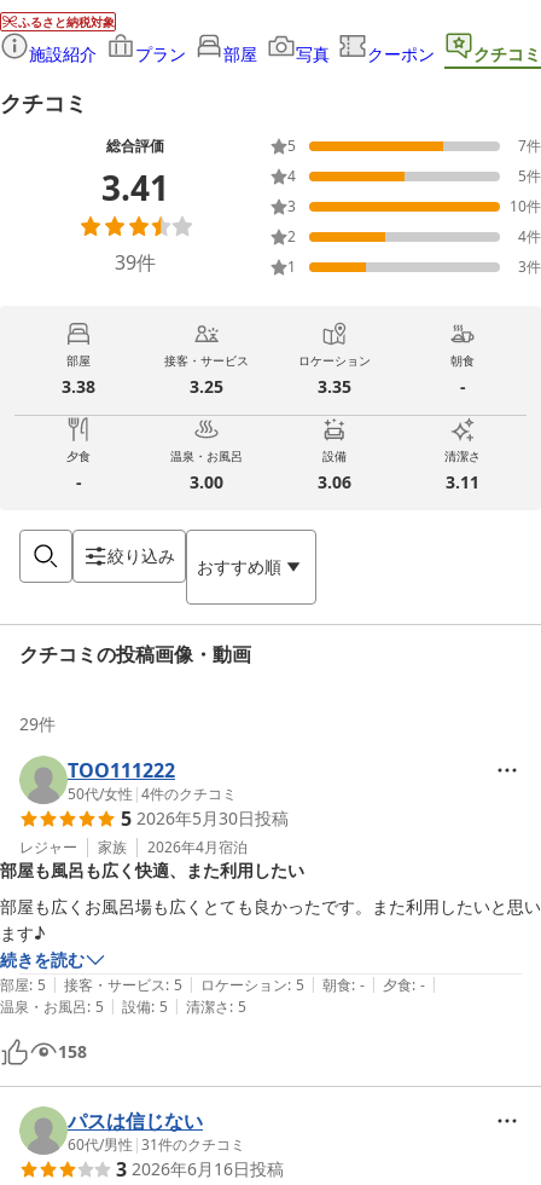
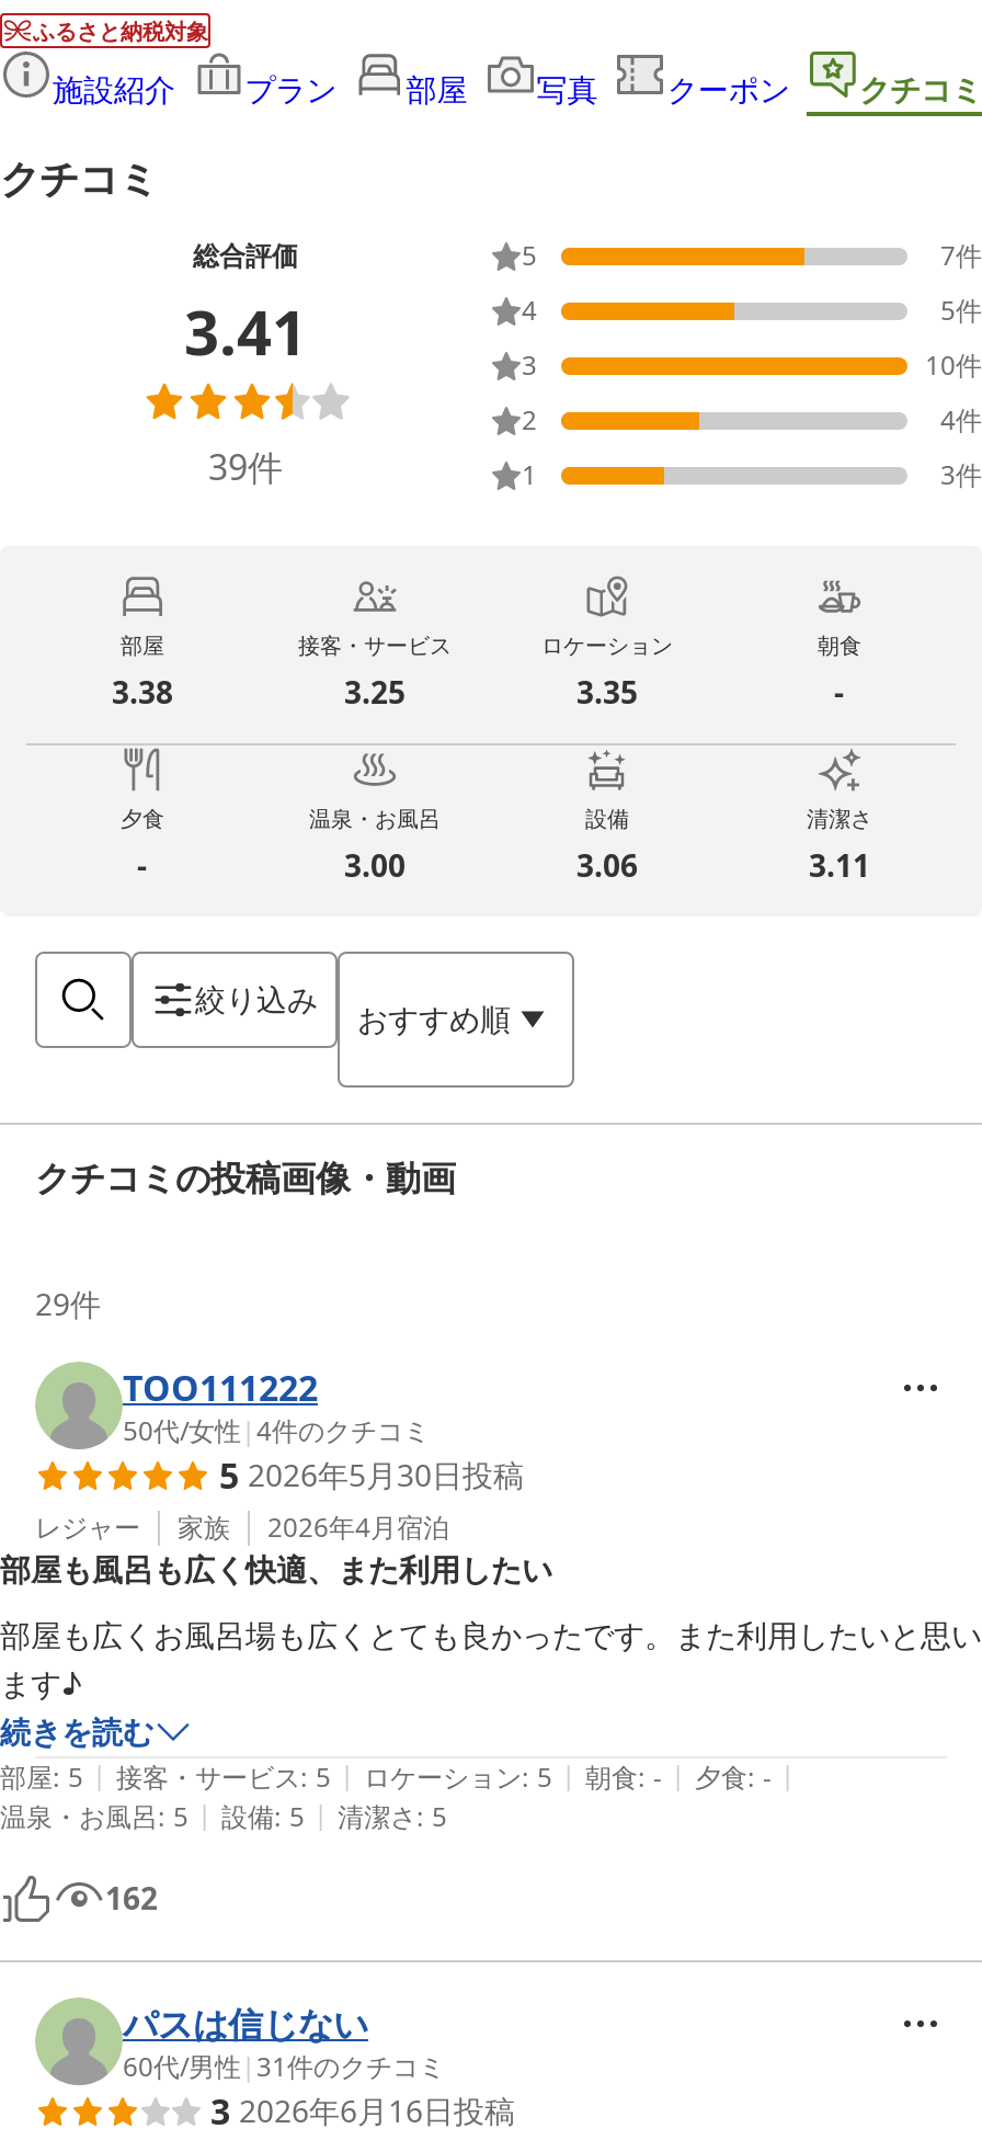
[58,1040,87,1063] 158 -> [105,1877,158,1919] 162

